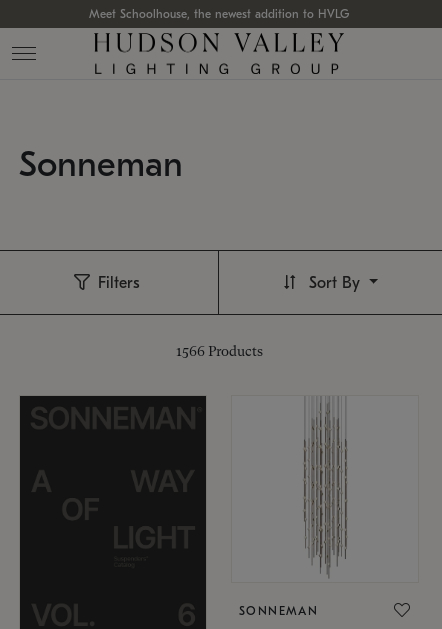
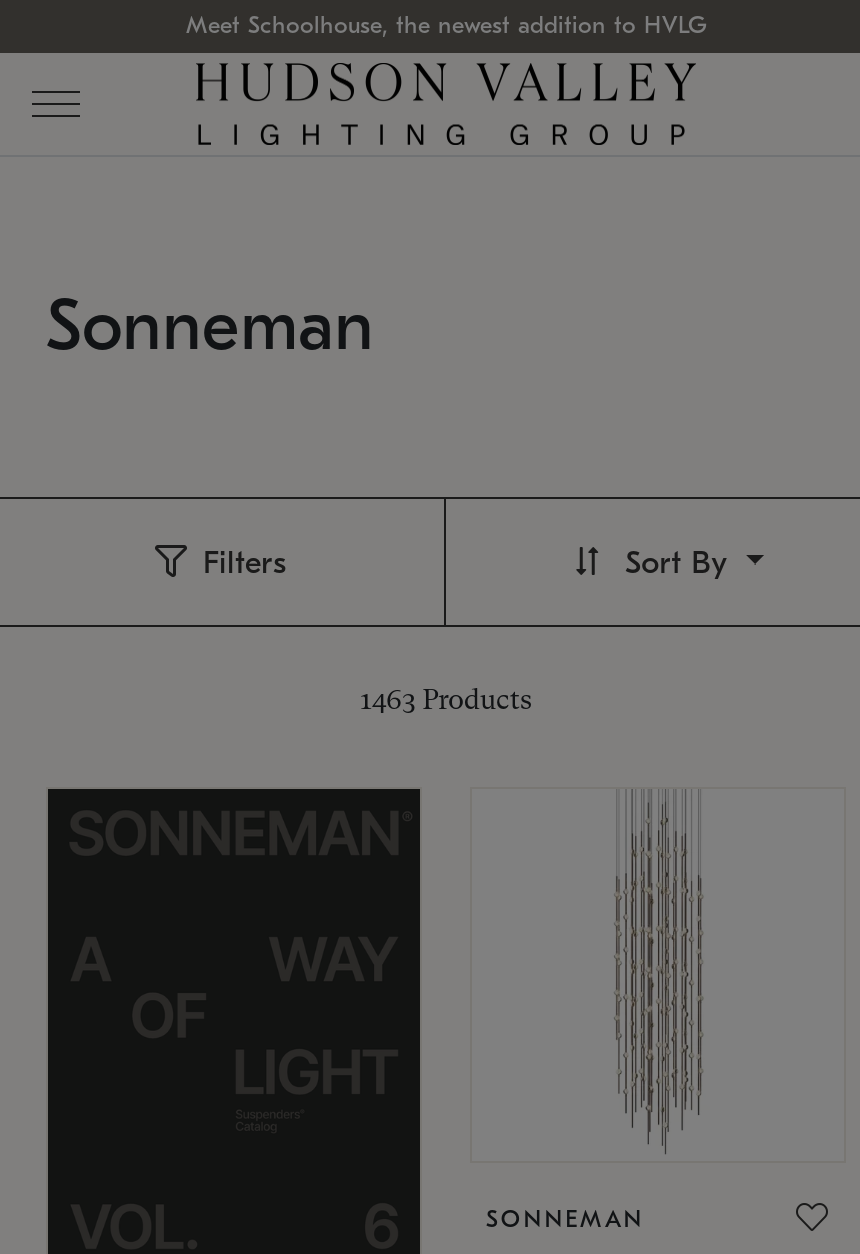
[175,343,262,359] 1566 Products -> [360,683,532,715] 1463 Products

